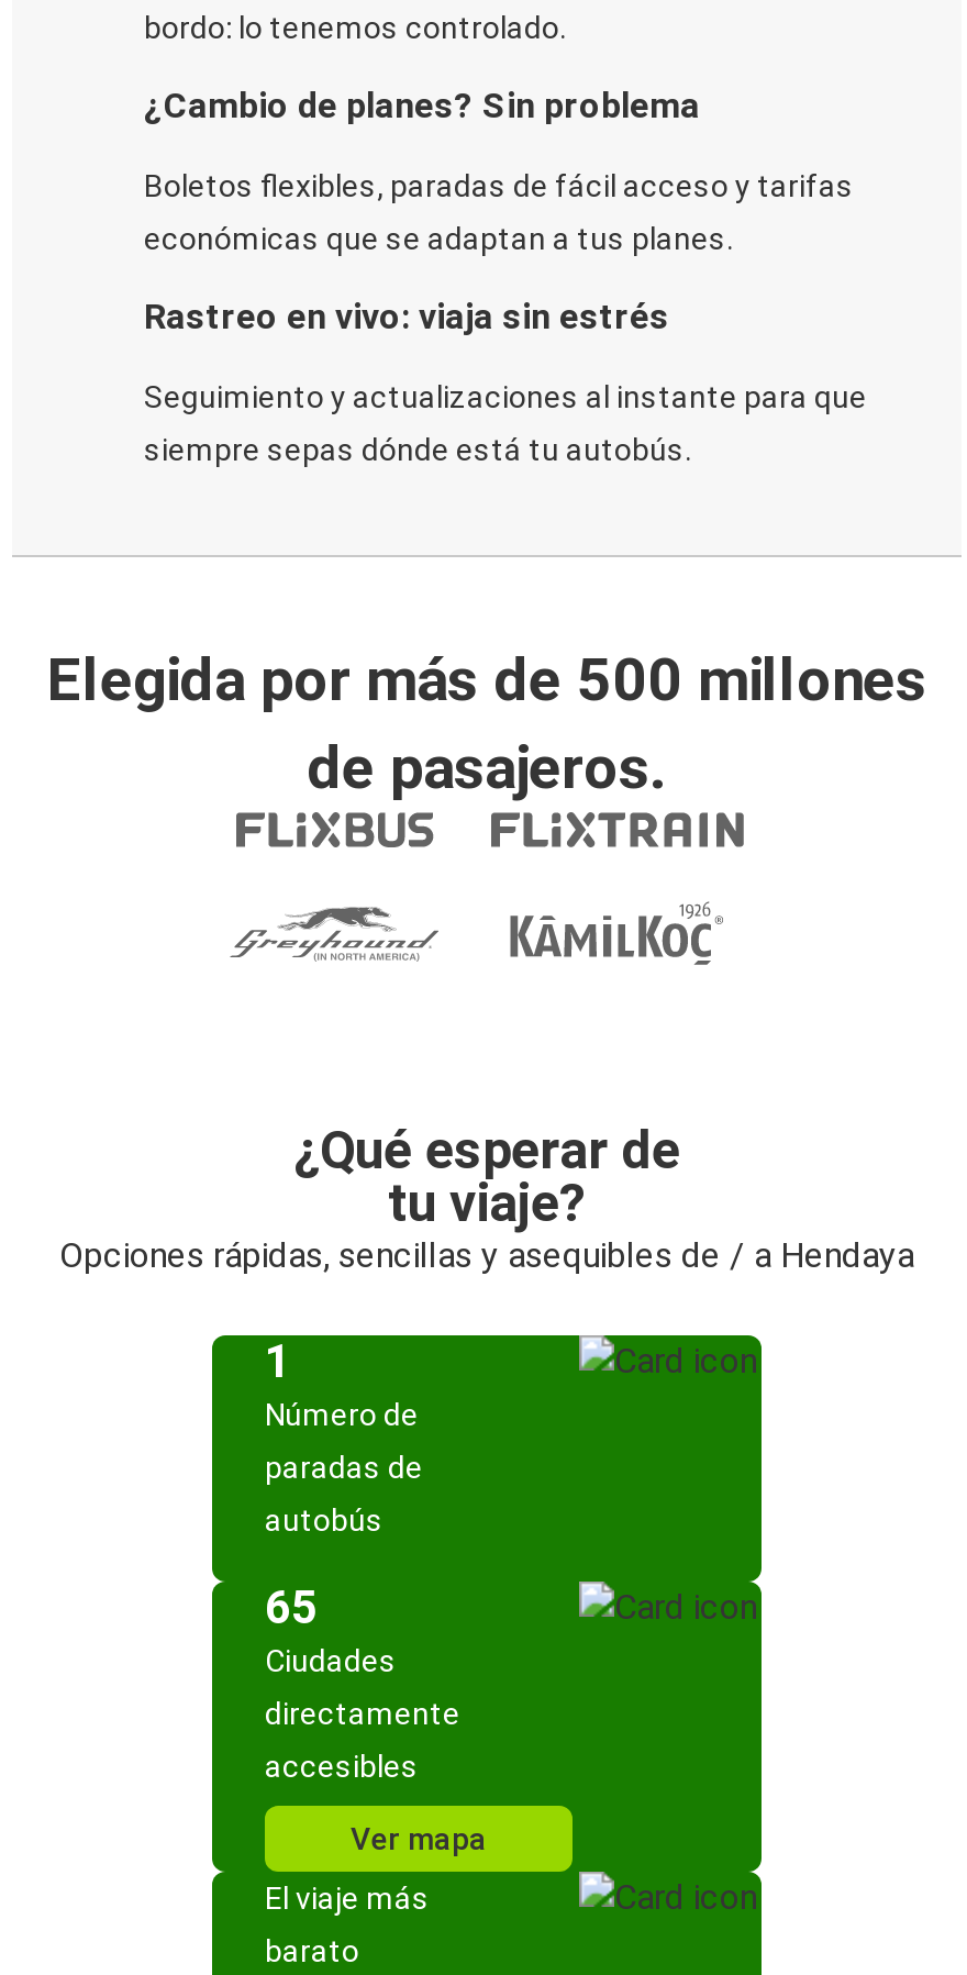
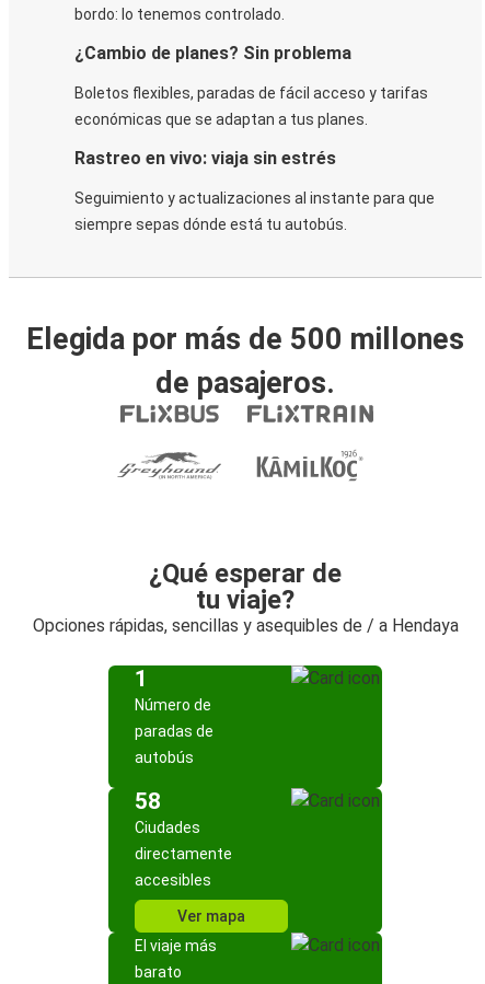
[265,1582,318,1634] 65 -> [135,788,161,814] 58

